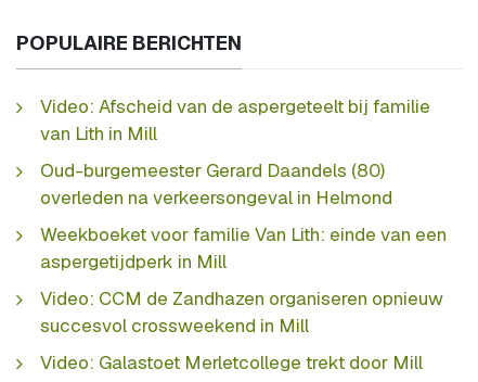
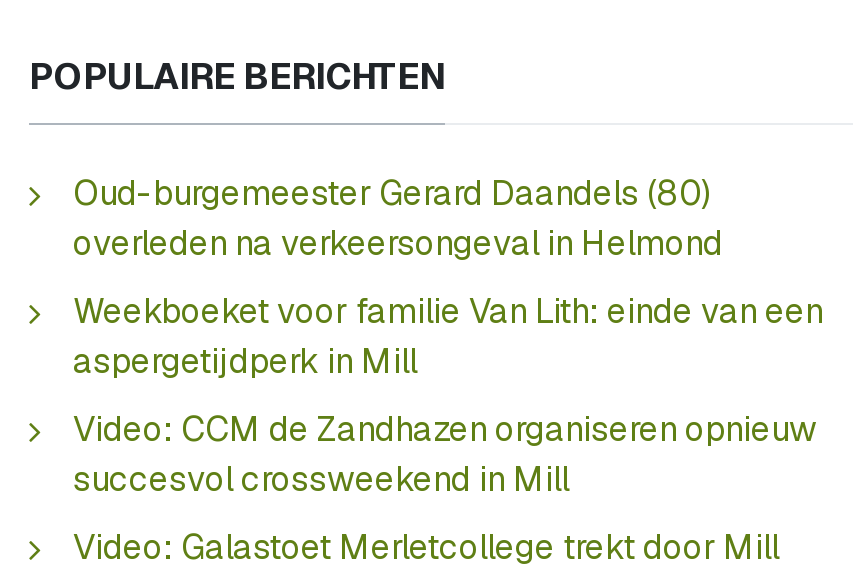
[40,94,430,145] Video: Afscheid van de aspergeteelt bij familie | van Lith in Mill -> none

